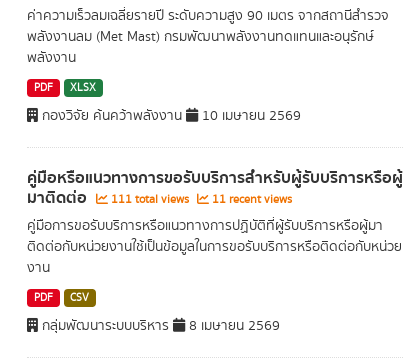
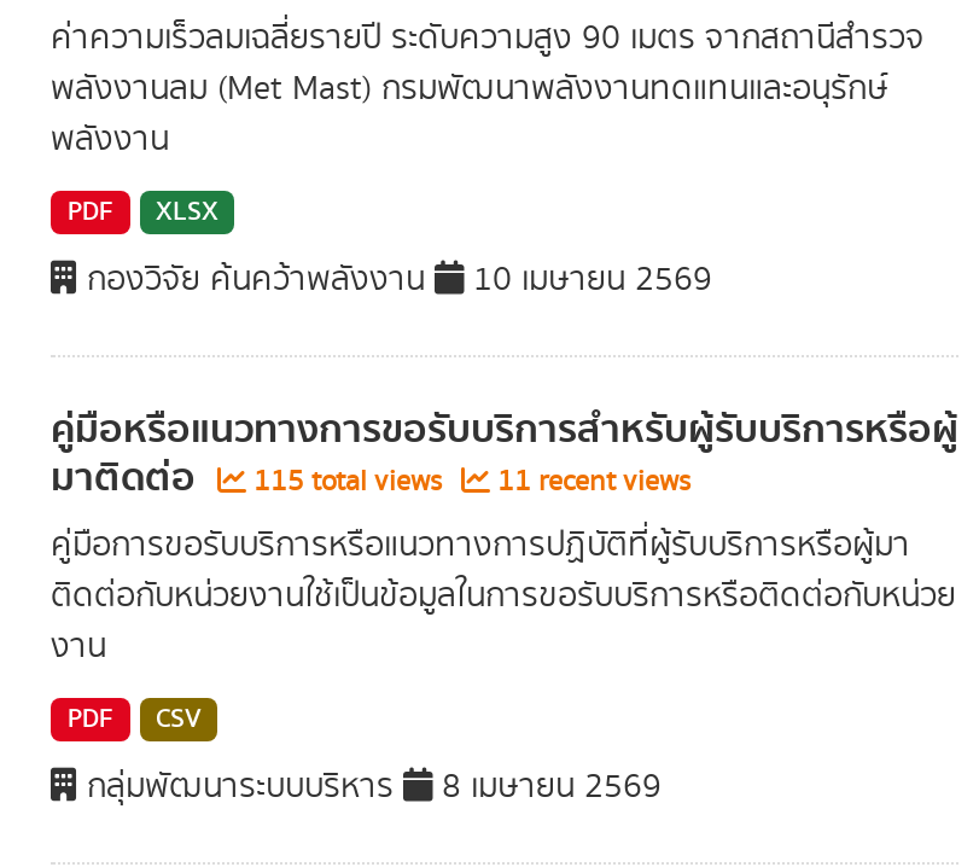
[27,185,292,211] มาติดต่อ 111 total views 11 recent views -> [51,447,690,510] มาติดต่อ 115 total views 11 recent views

